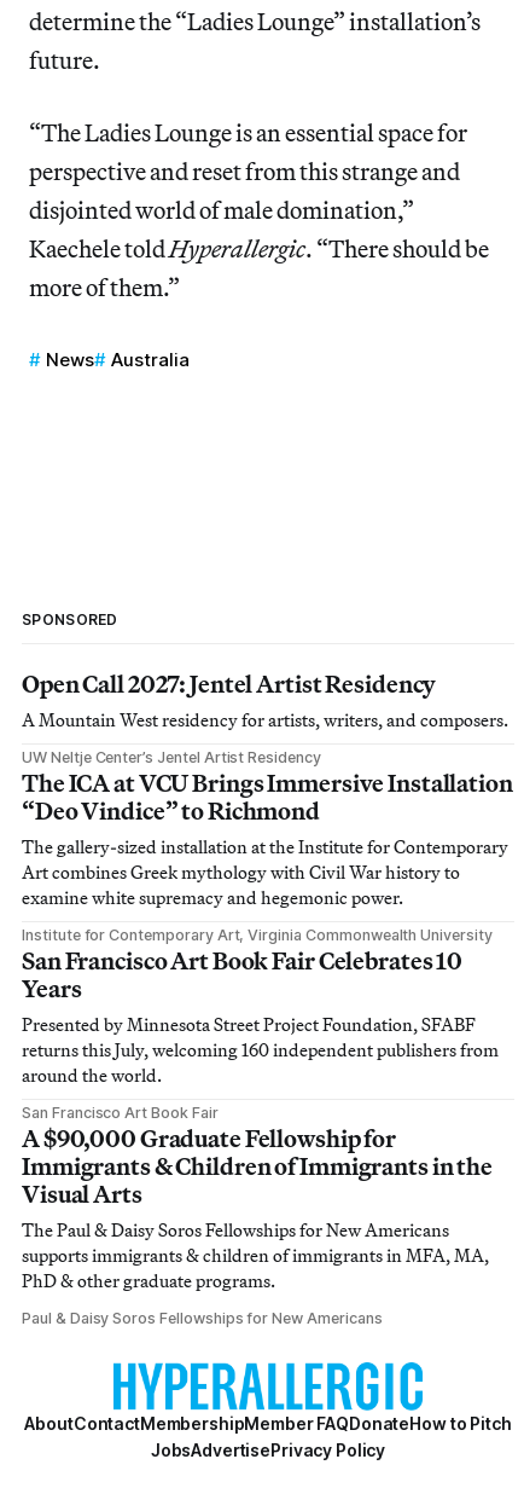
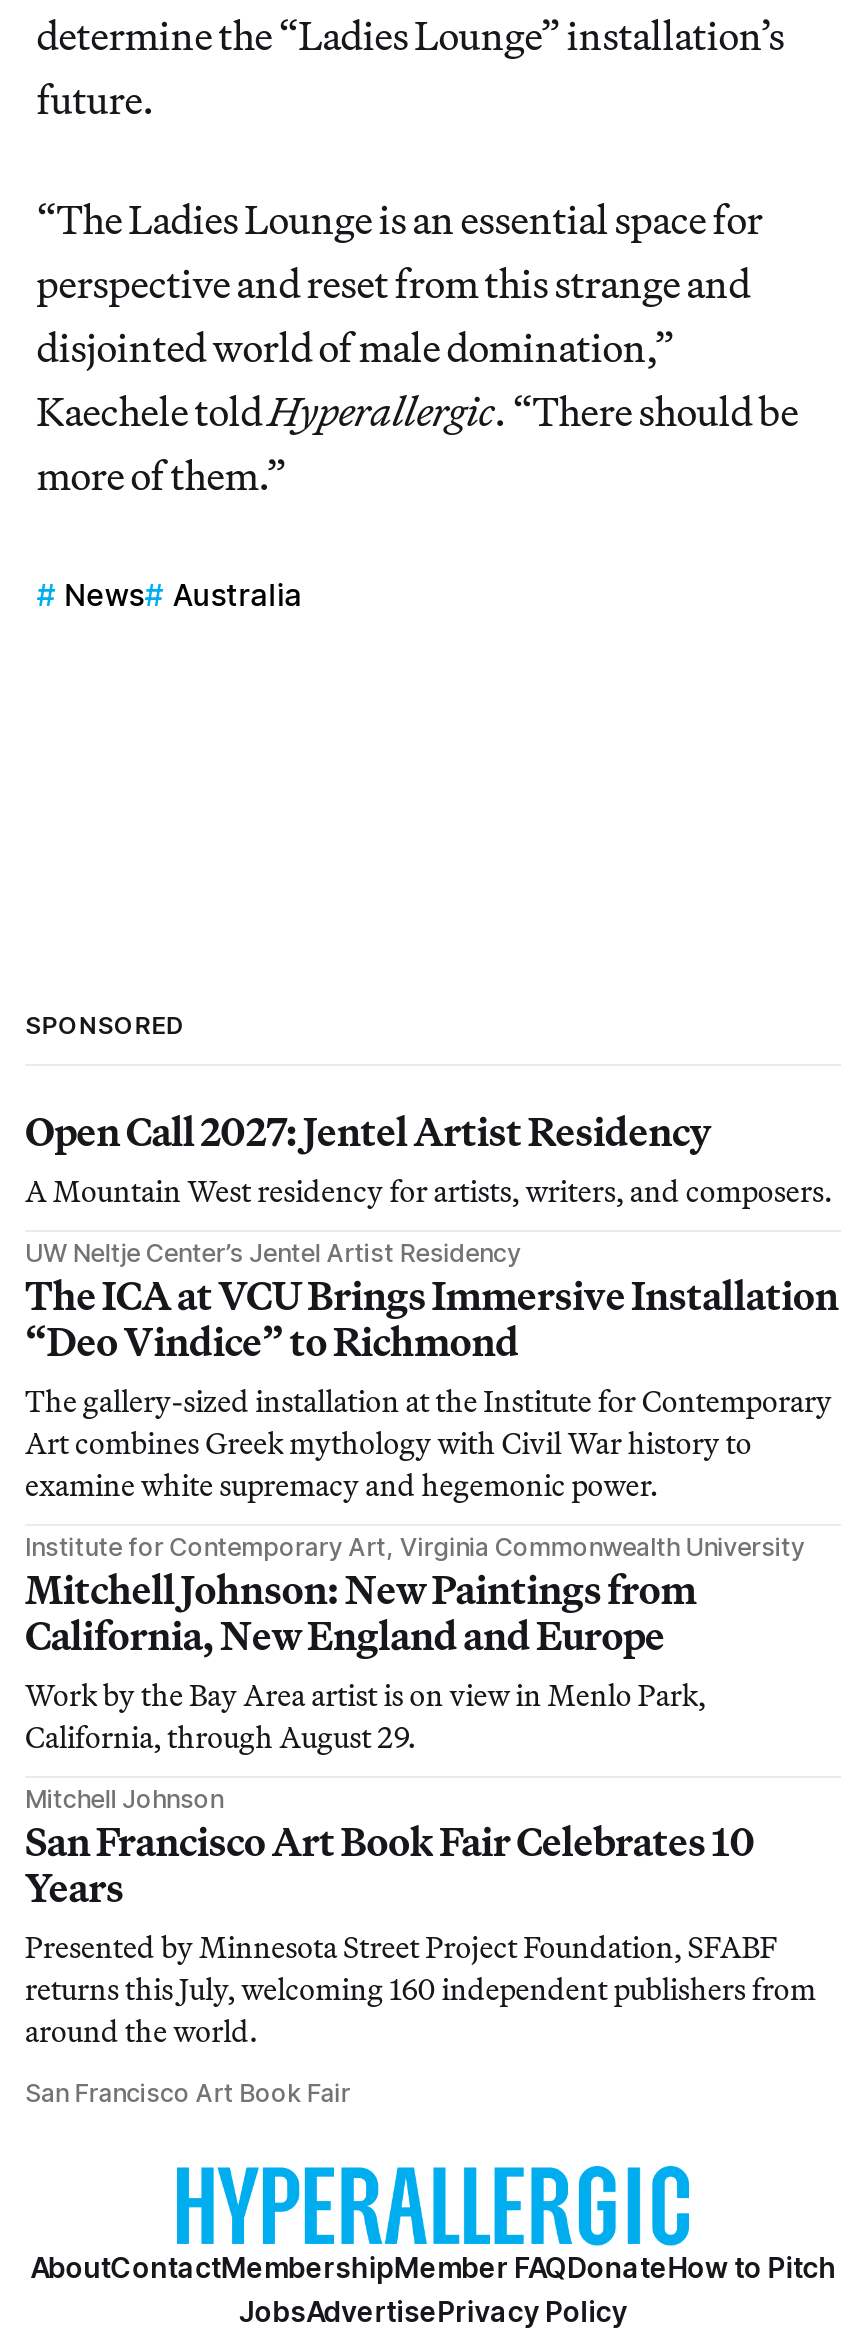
none -> [25,1564,706,1814] Mitchell Johnson: New Paintings from | California, New England and Europe | Work by the Bay Area artist is on view in Menlo Park, | California, through August 29. | Mitchell Johnson
moved [22,945,499,1122] -> [25,1816,816,2108]: San Francisco Art Book Fair Celebrates 10 | Years | Presented by Minnesota Street Project Foundation, SFABF | returns this July, welcoming 160 independent publishers from | around the world. | San Francisco Art Book Fair
[22,1123,493,1327] A $90,000 Graduate Fellowship for | Immigrants & Children of Immigrants in the | Visual Arts | The Paul & Daisy Soros Fellowships for New Americans | supports immigrants & children of immigrants in MFA, MA, | PhD & other graduate programs. | Paul & Daisy Soros Fellowships for New Americans -> none

